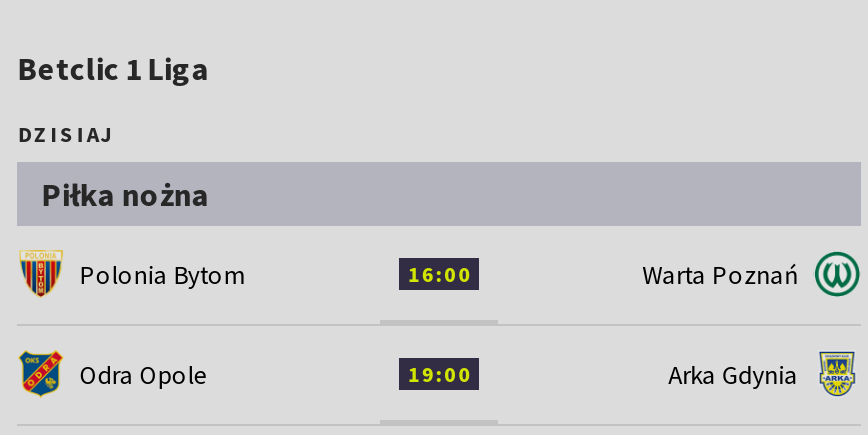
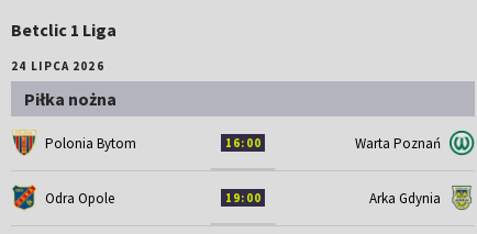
[18,119,113,147] DZISIAJ -> [11,58,104,73] 24 LIPCA 2026

